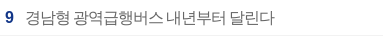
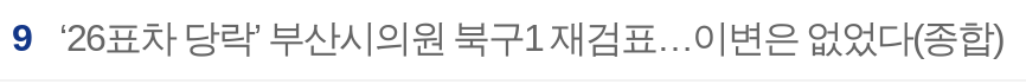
[25,9,274,26] 경남형 광역급행버스 내년부터 달린다 -> [59,18,1002,58] ‘26표차 당락’ 부산시의원 북구1 재검표…이변은 없었다(종합)

